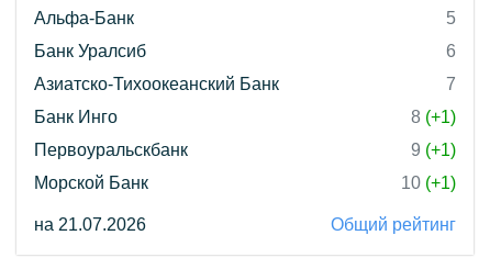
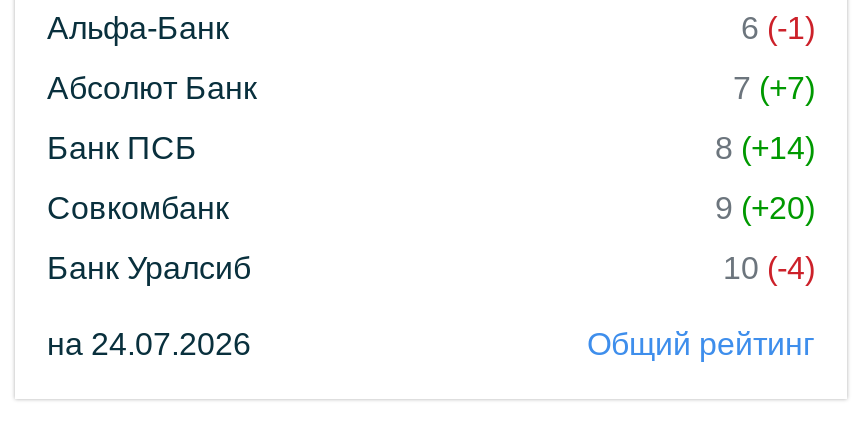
[446,9,456,27] 5 -> [47,11,815,225] 6 (-1) | Абсолют Банк | 7 (+7) | Банк ПСБ | 8 (+14) | Совкомбанк | 9 (+20)
[34,42,456,234] 6 | Азиатско-Тихоокеанский Банк | 7 | Банк Инго | 8 (+1) | Первоуральскбанк | 9 (+1) | Морской Банк | 10 (+1) | на 21.07.2026 -> [47,251,815,361] 10 (-4) | на 24.07.2026
moved [34,42,146,60] -> [47,251,251,285]: Банк Уралсиб

